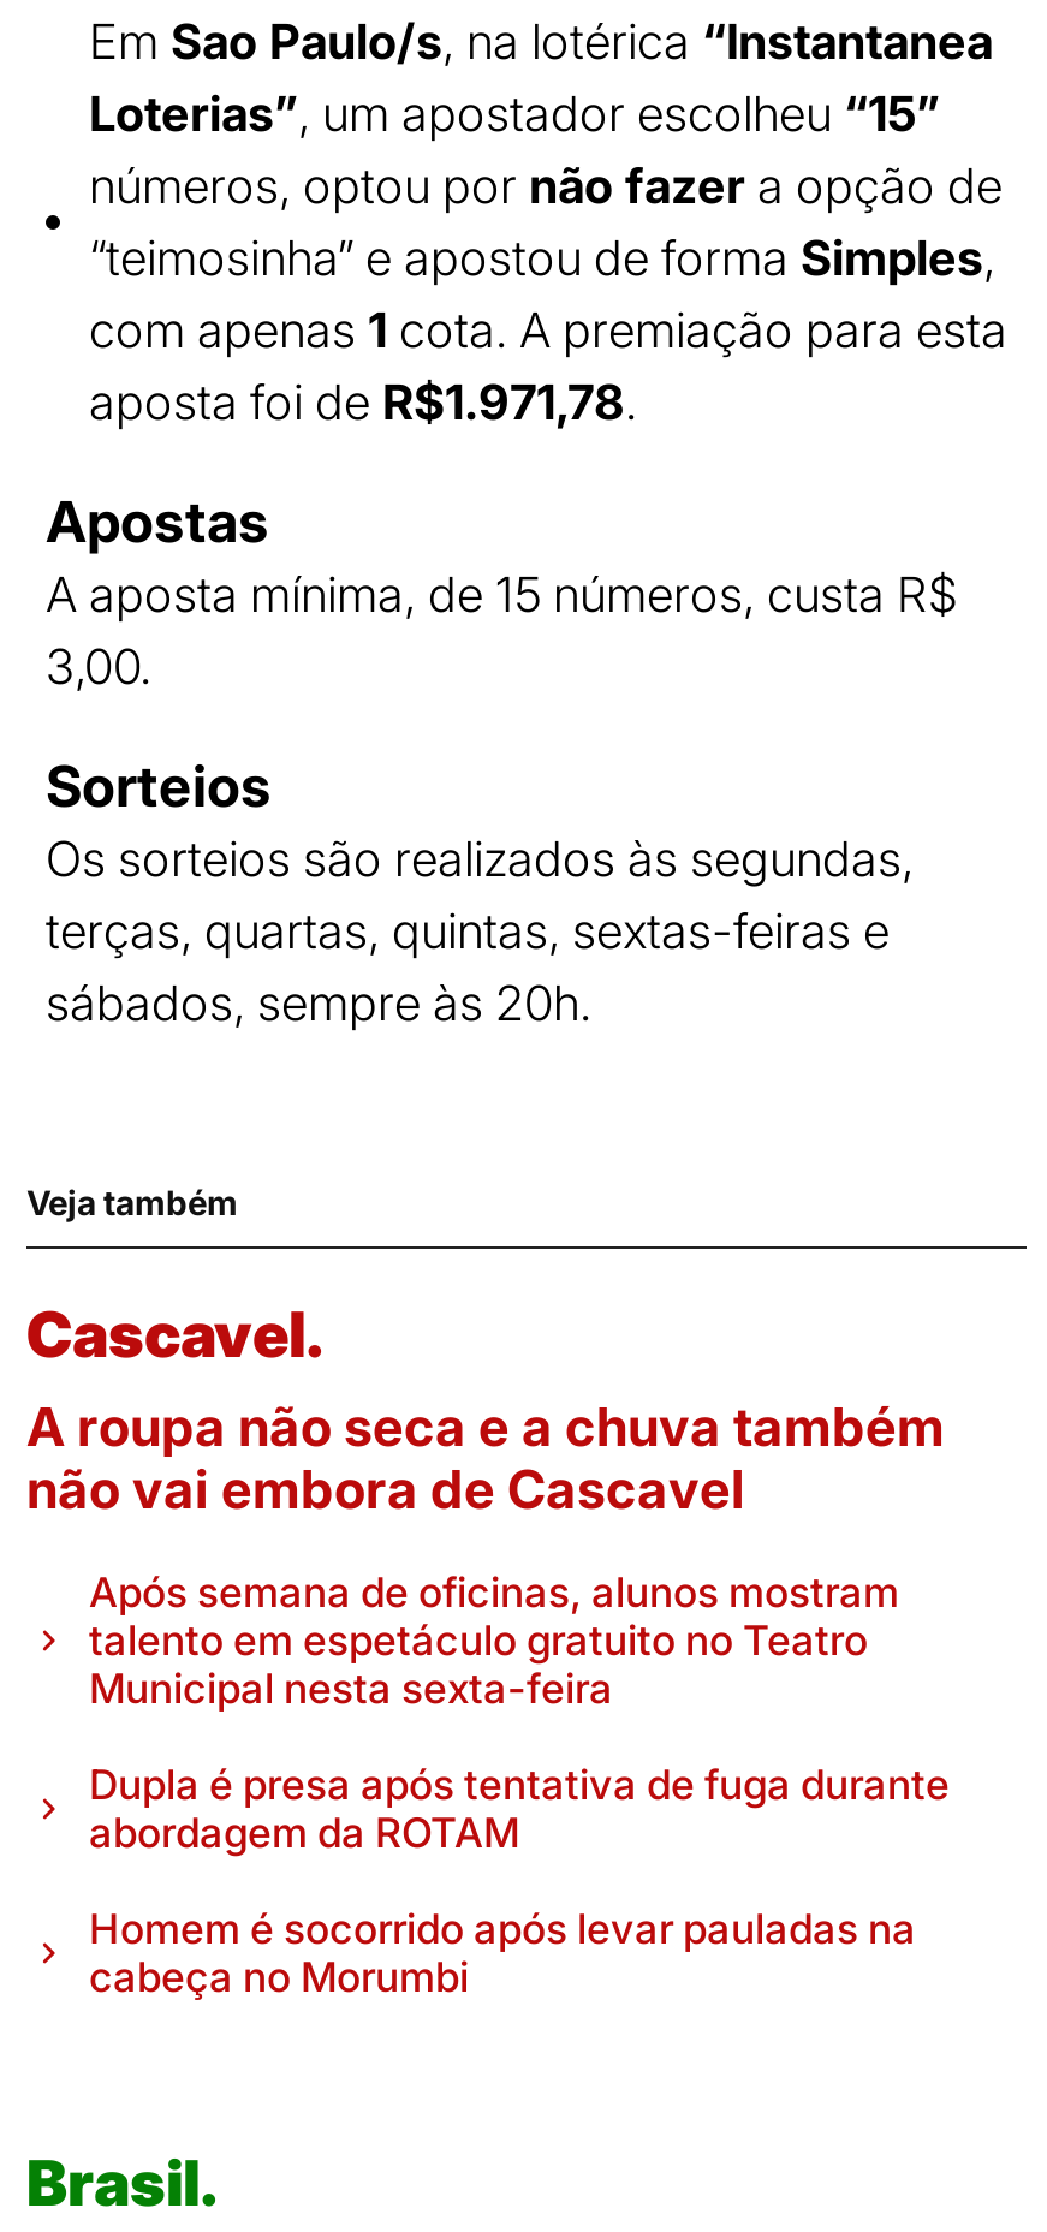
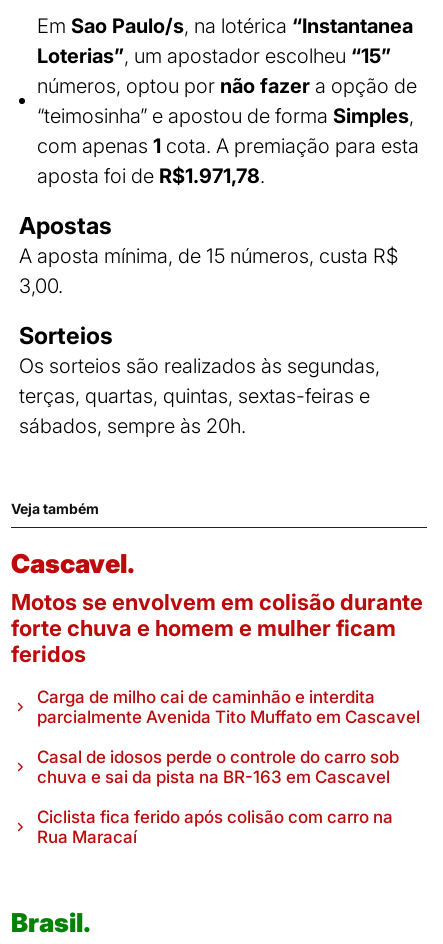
[26,1395,945,1520] A roupa não seca e a chuva também | não vai embora de Cascavel -> [11,589,423,667] Motos se envolvem em colisão durante | forte chuva e homem e mulher ficam | feridos
[89,1569,899,1713] Após semana de oficinas, alunos mostram | talento em espetáculo gratuito no Teatro | Municipal nesta sexta-feira -> [37,687,420,727] Carga de milho cai de caminhão e interdita | parcialmente Avenida Tito Muffato em Cascavel
[89,1761,950,1857] Dupla é presa após tentativa de fuga durante | abordagem da ROTAM -> [37,747,399,787] Casal de idosos perde o controle do carro sob | chuva e sai da pista na BR-163 em Cascavel
[89,1905,916,2001] Homem é socorrido após levar pauladas na | cabeça no Morumbi -> [37,807,393,847] Ciclista fica ferido após colisão com carro na | Rua Maracaí

